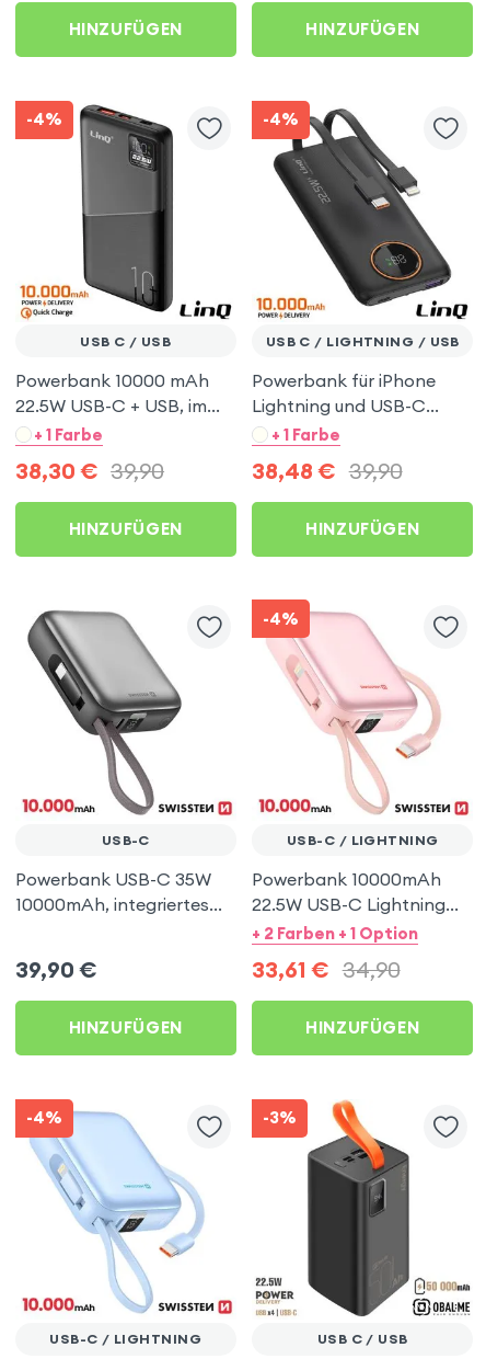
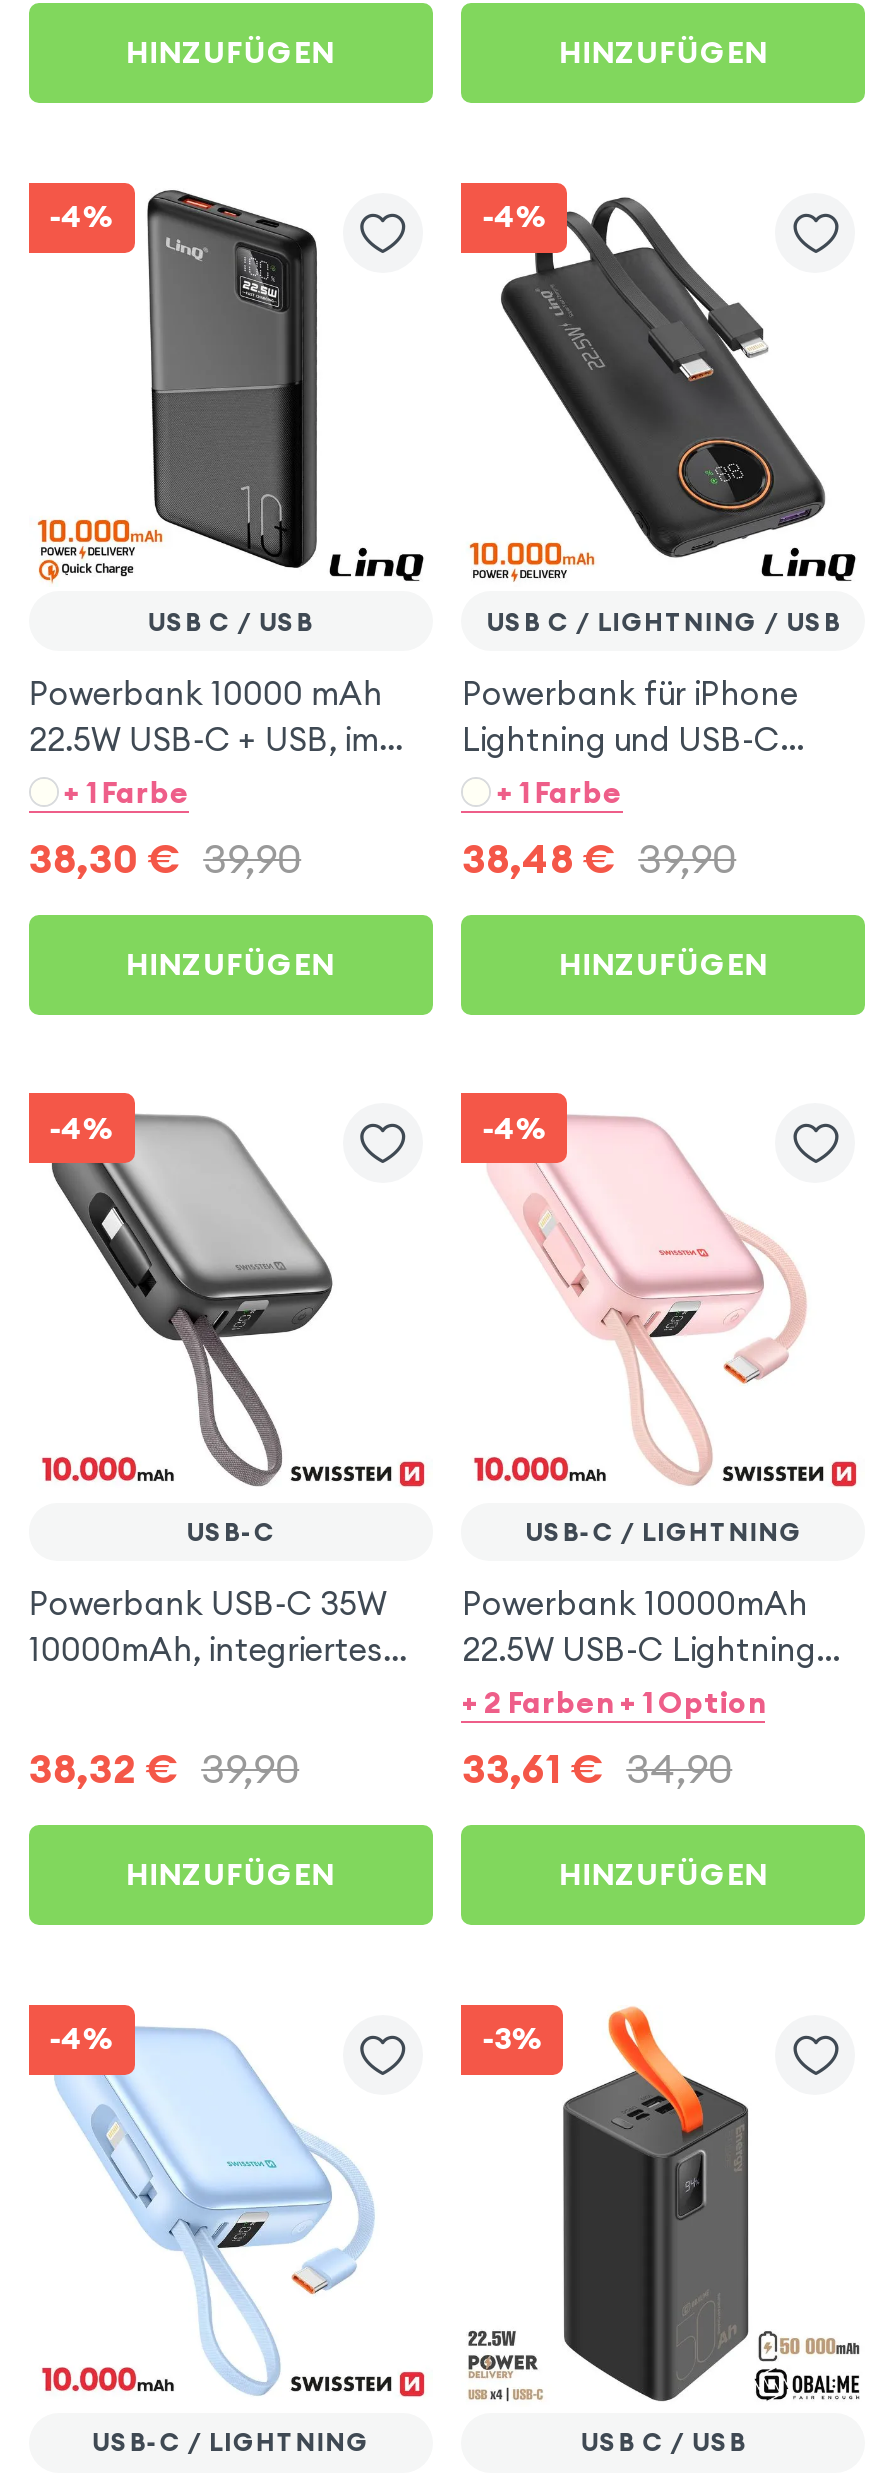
none -> [49,1109,115,1147] -4%
[15,956,97,983] 39,90 € -> [29,1744,299,1794] 38,32 € 39,90

